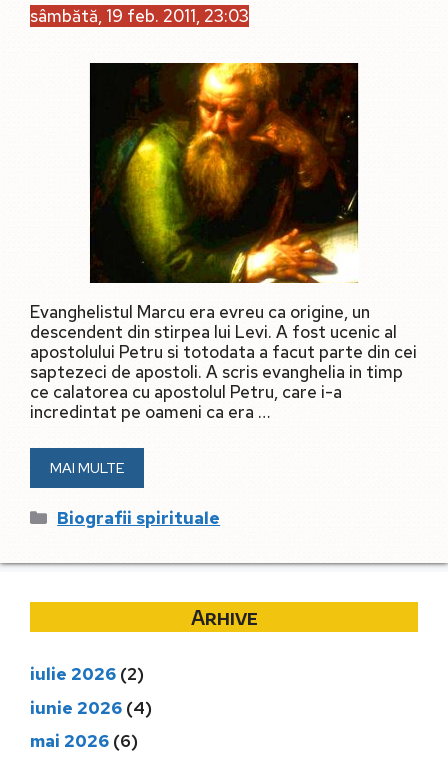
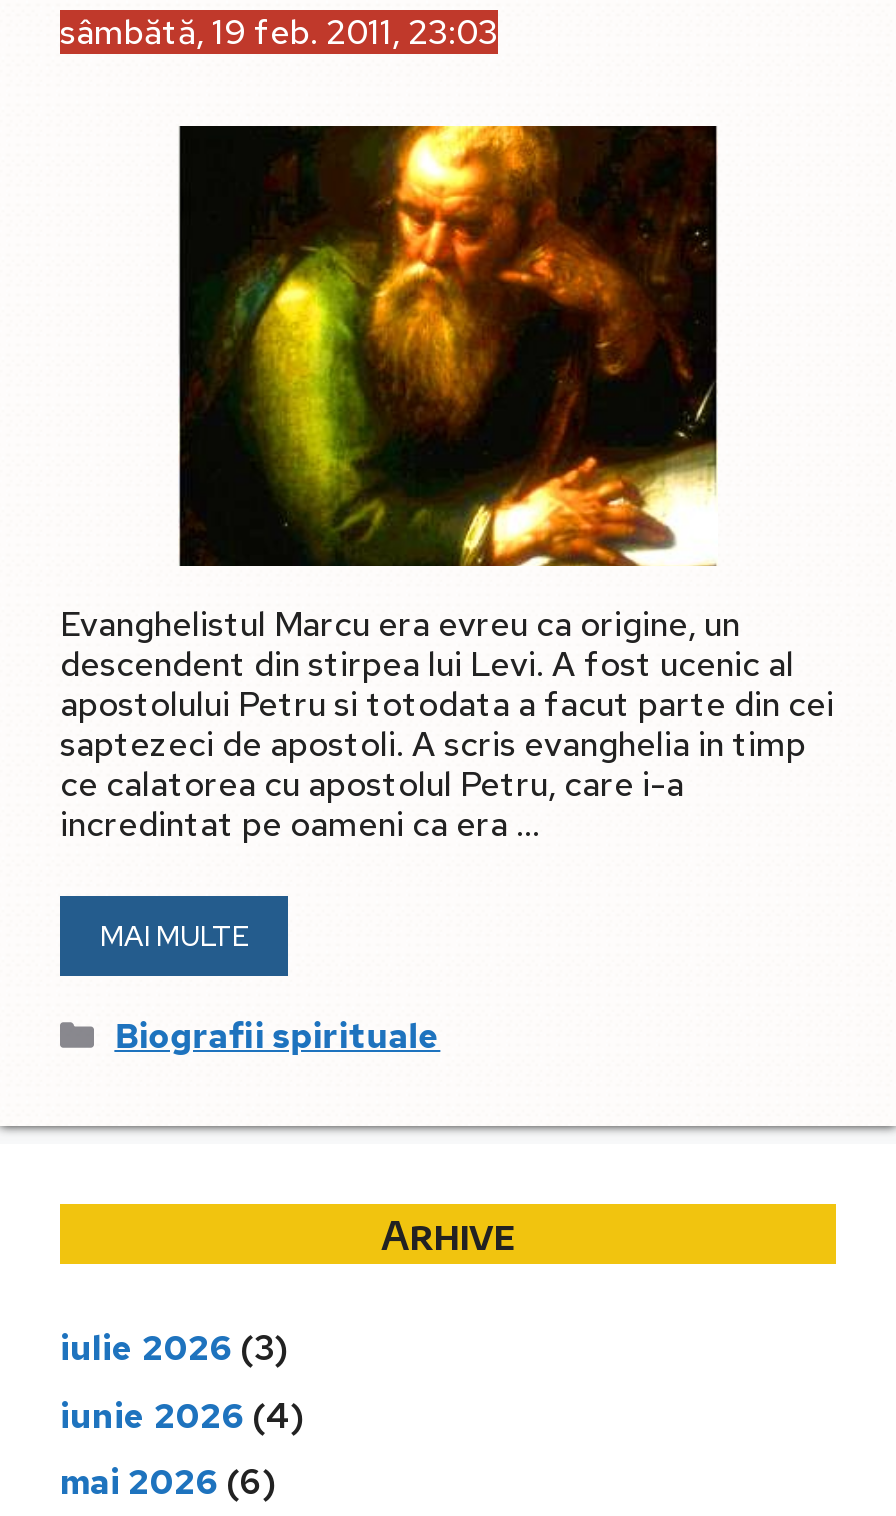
[30,663,144,685] iulie 2026 (2) -> [60,1326,288,1370] iulie 2026 (3)

